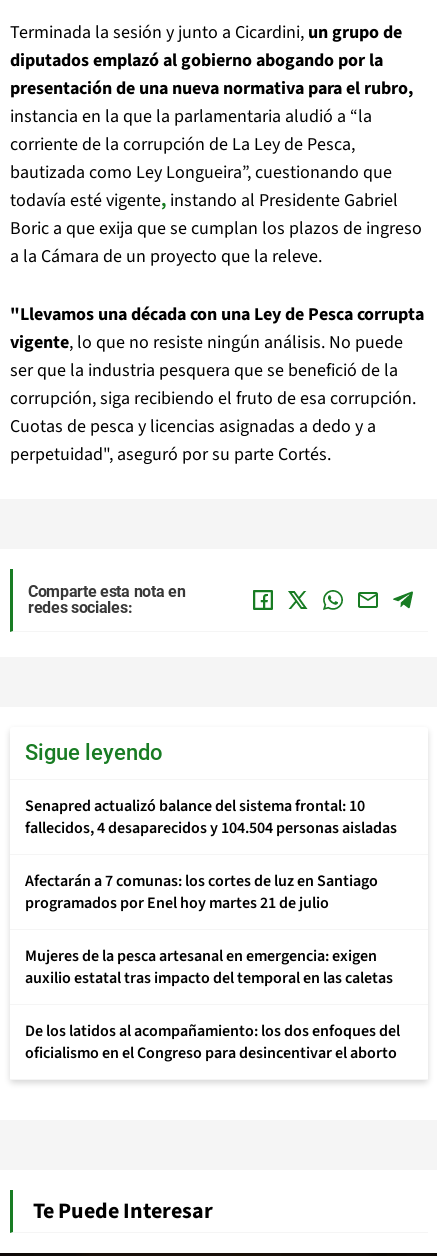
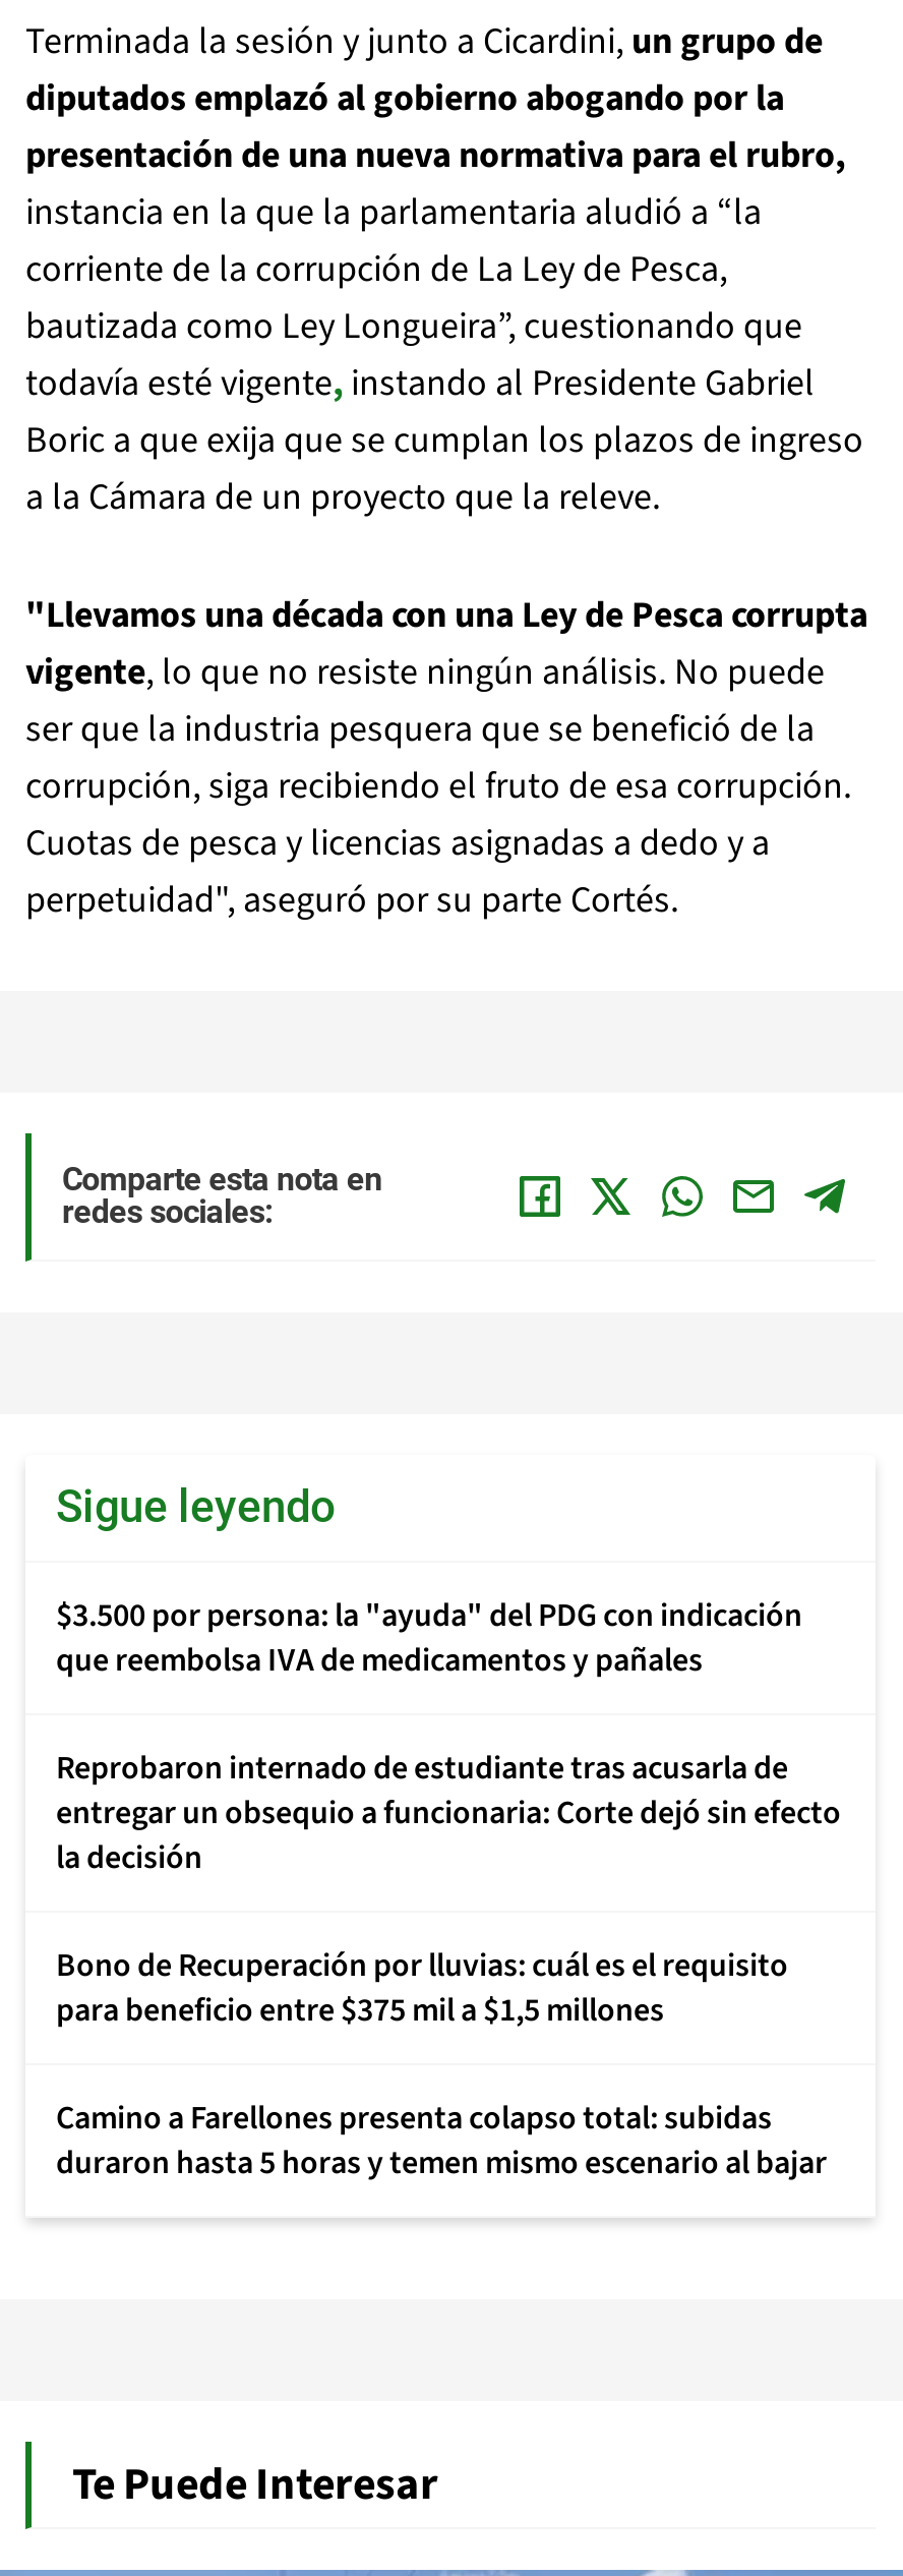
[25,795,397,839] Senapred actualizó balance del sistema frontal: 10 | fallecidos, 4 desaparecidos y 104.504 personas aisladas -> [56,1593,802,1683] $3.500 por persona: la "ayuda" del PDG con indicación | que reembolsa IVA de medicamentos y pañales
[25,870,378,914] Afectarán a 7 comunas: los cortes de luz en Santiago | programados por Enel hoy martes 21 de julio -> [56,1746,841,1880] Reprobaron internado de estudiante tras acusarla de | entregar un obsequio a funcionaria: Corte dejó sin efecto | la decisión
[25,945,393,989] Mujeres de la pesca artesanal en emergencia: exigen | auxilio estatal tras impacto del temporal en las caletas -> [56,1943,788,2033] Bono de Recuperación por lluvias: cuál es el requisito | para beneficio entre $375 mil a $1,5 millones
[25,1020,400,1064] De los latidos al acompañamiento: los dos enfoques del | oficialismo en el Congreso para desincentivar el aborto -> [56,2096,827,2185] Camino a Farellones presenta colapso total: subidas | duraron hasta 5 horas y temen mismo escenario al bajar

